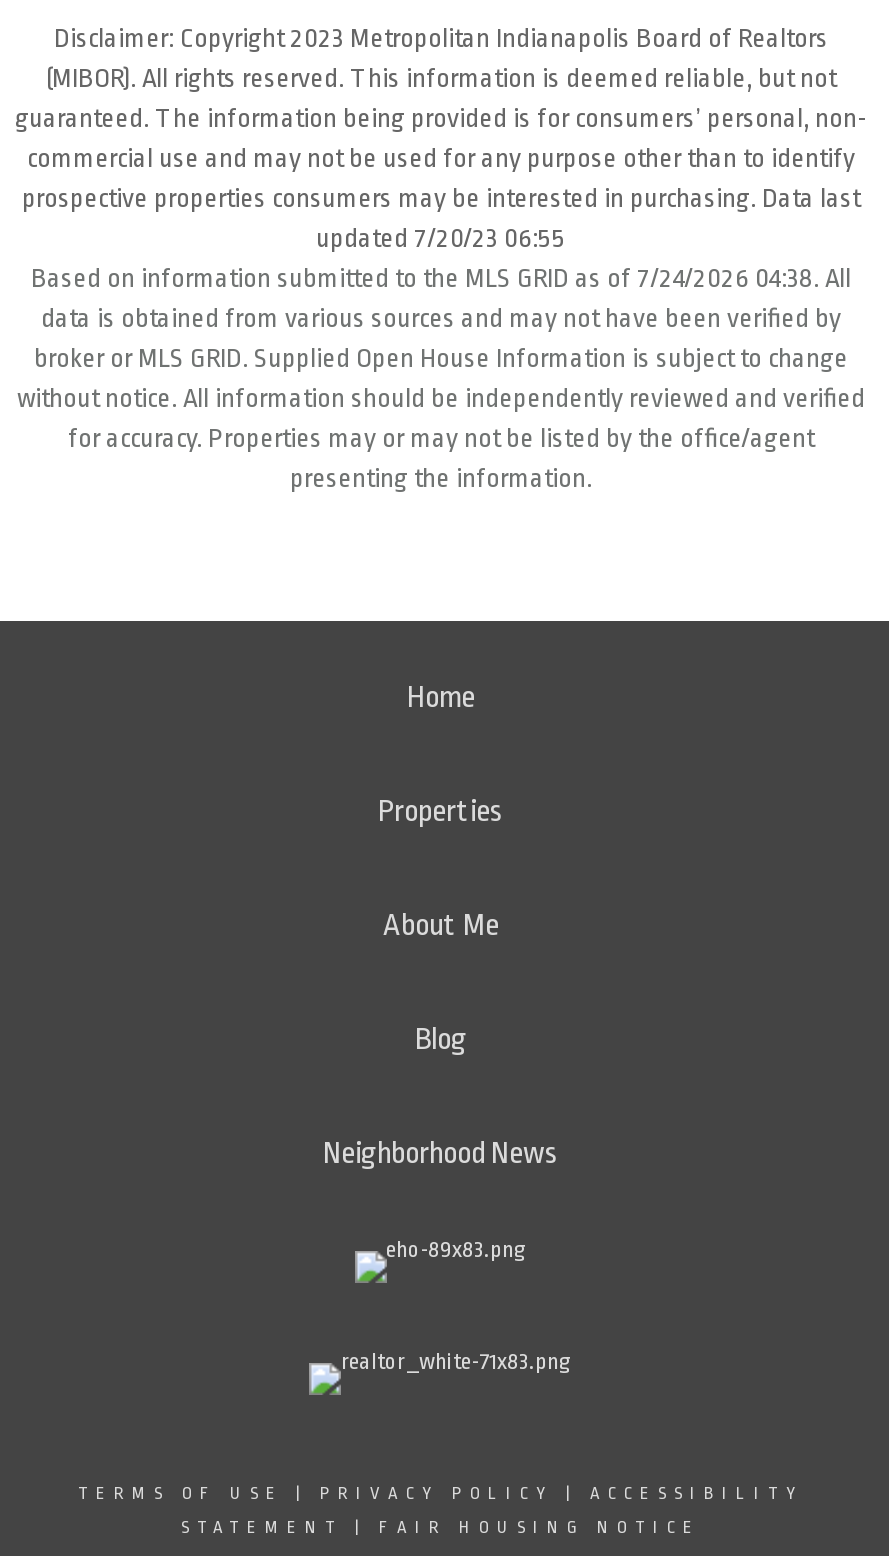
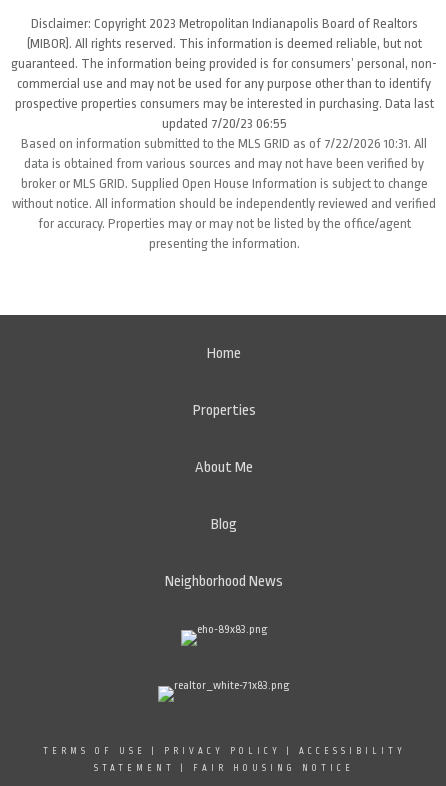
[31,263,851,293] Based on information submitted to the MLS GRID as of 7/24/2026 04:38. All -> [21,136,427,151] Based on information submitted to the MLS GRID as of 7/22/2026 10:31. All

